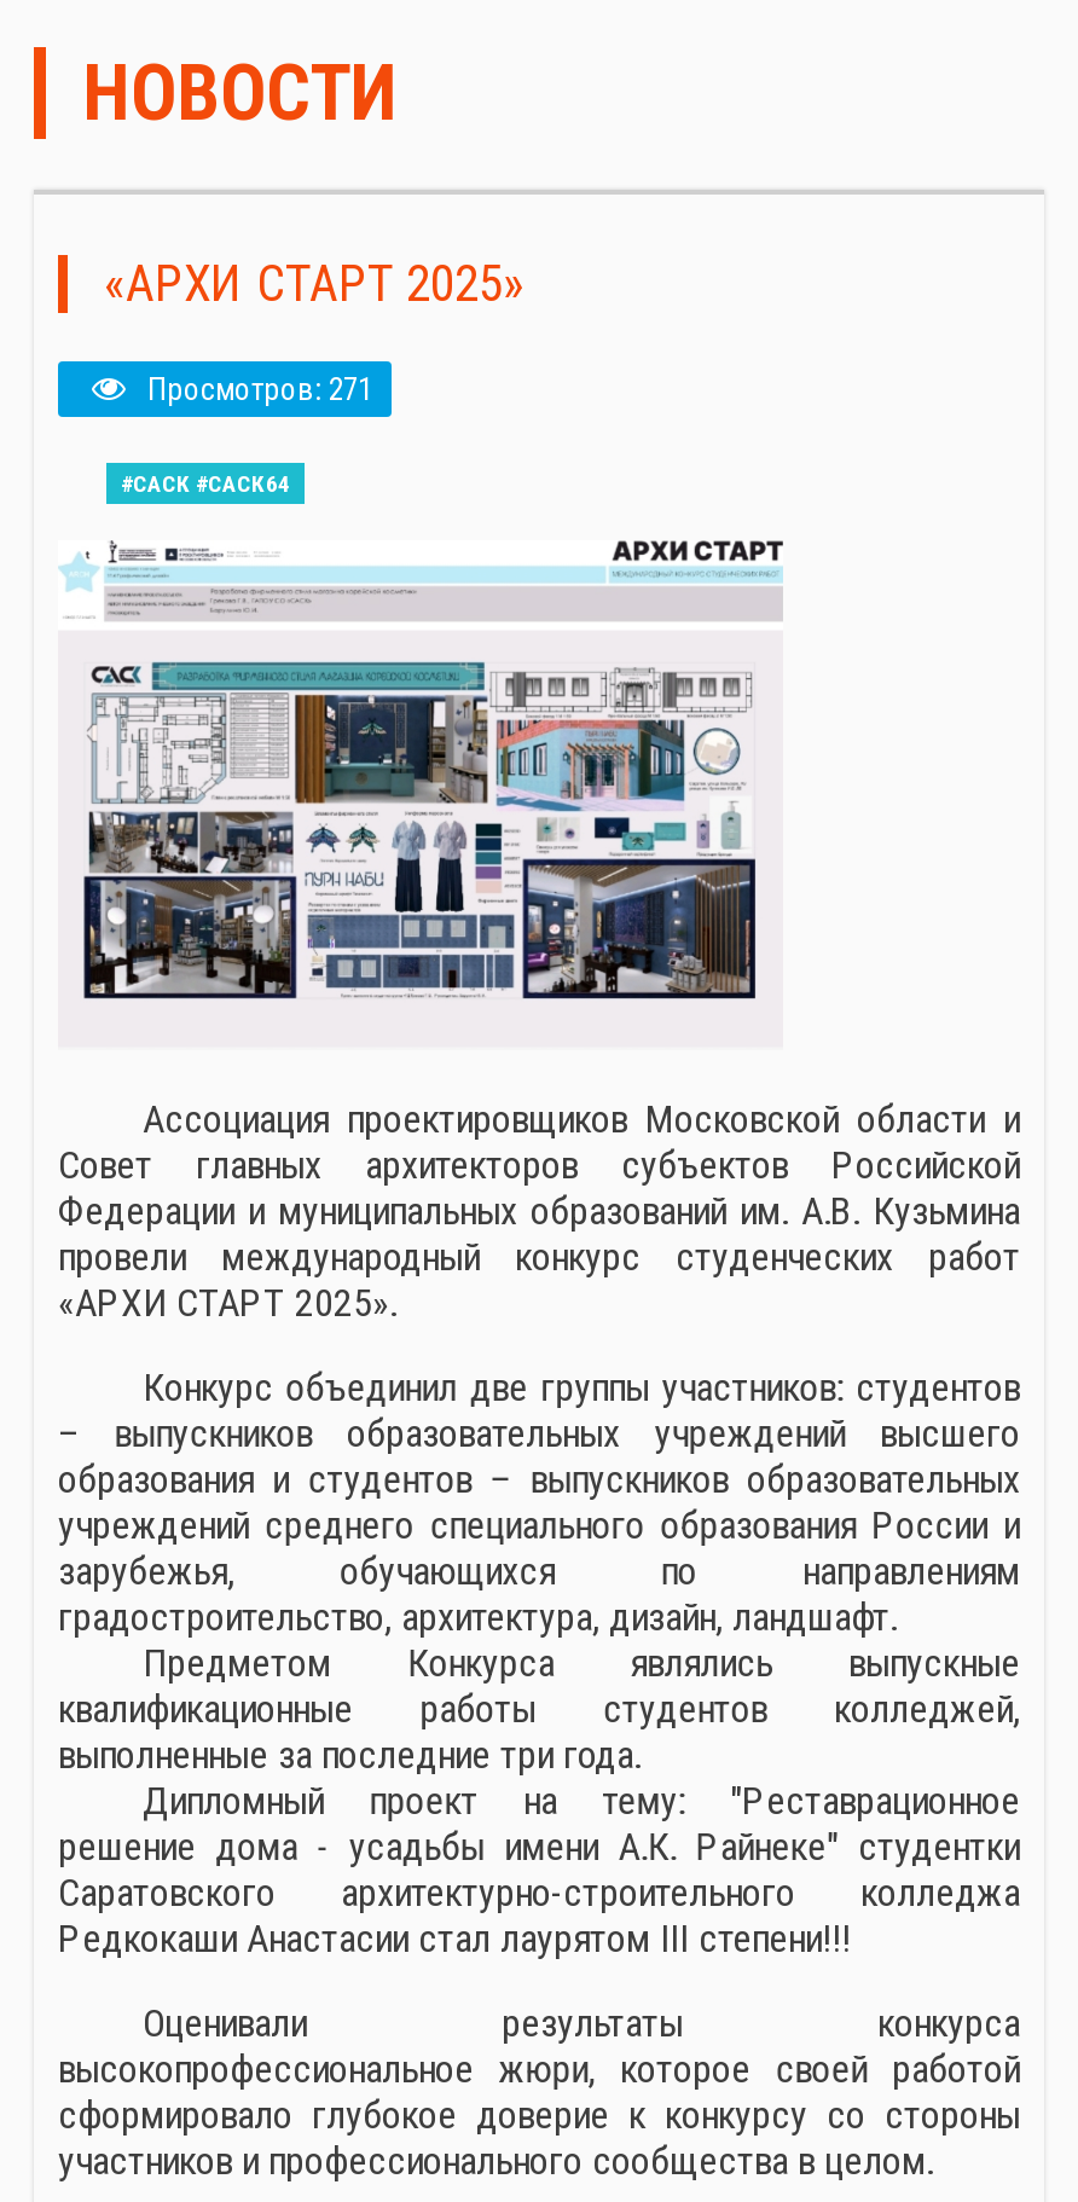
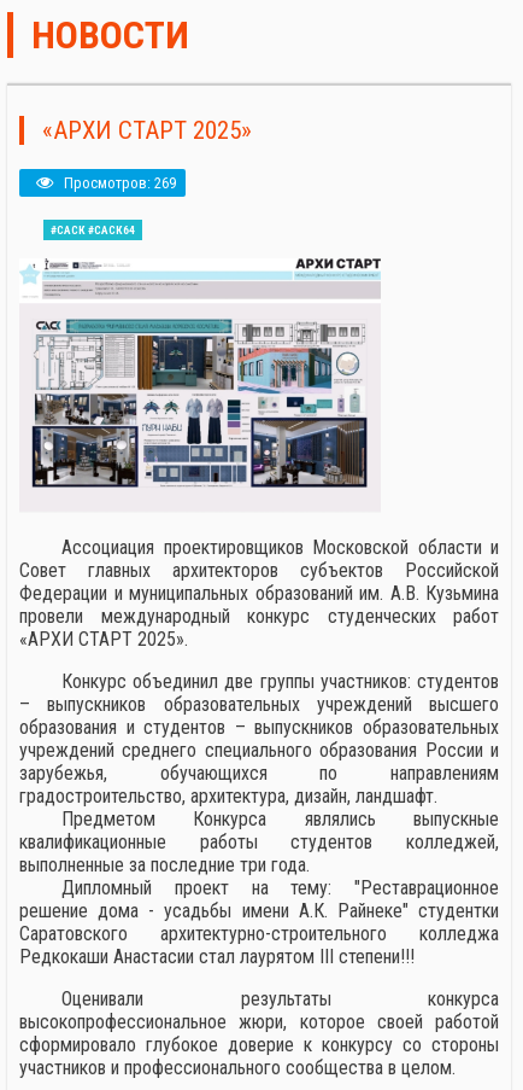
[147,372,372,408] Просмотров: 271 -> [64,174,176,192] Просмотров: 269

